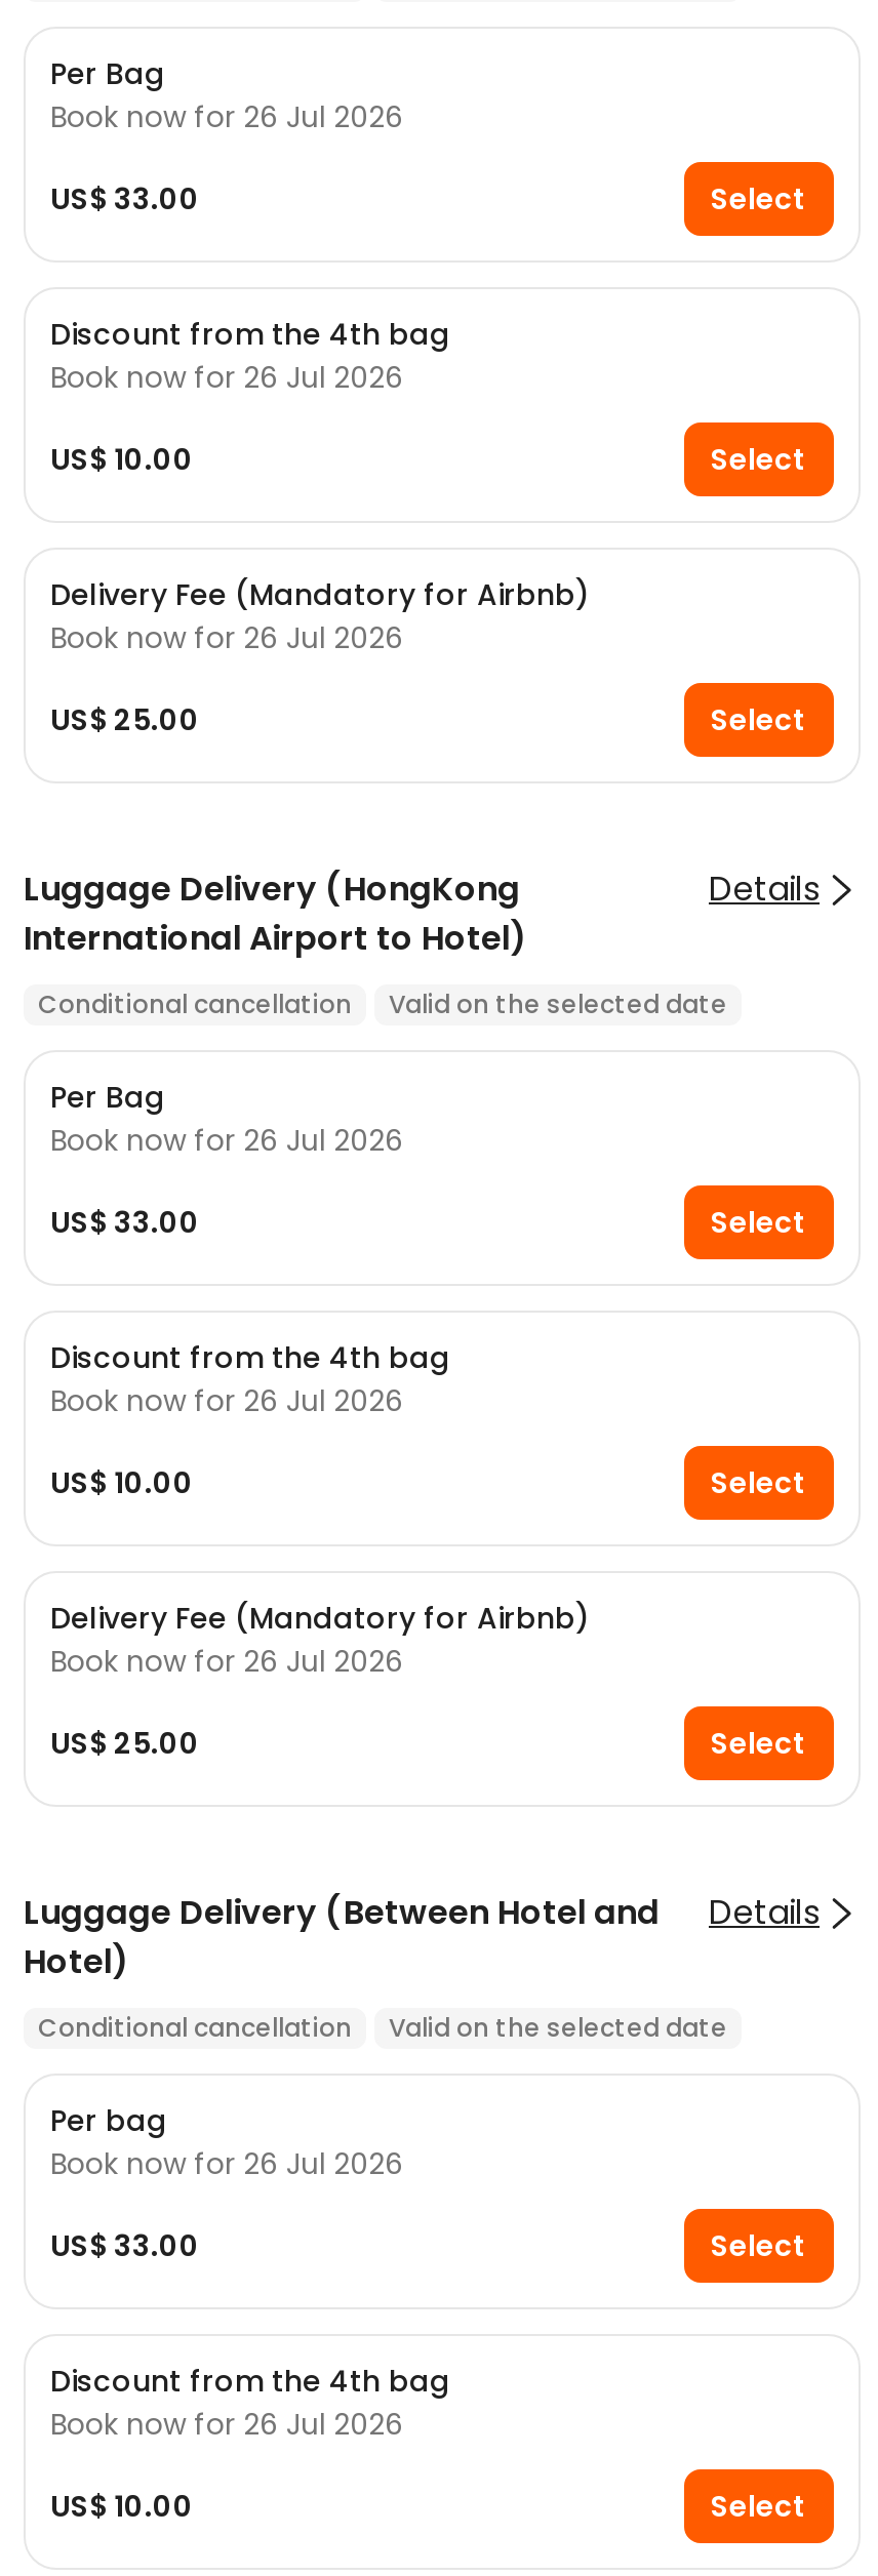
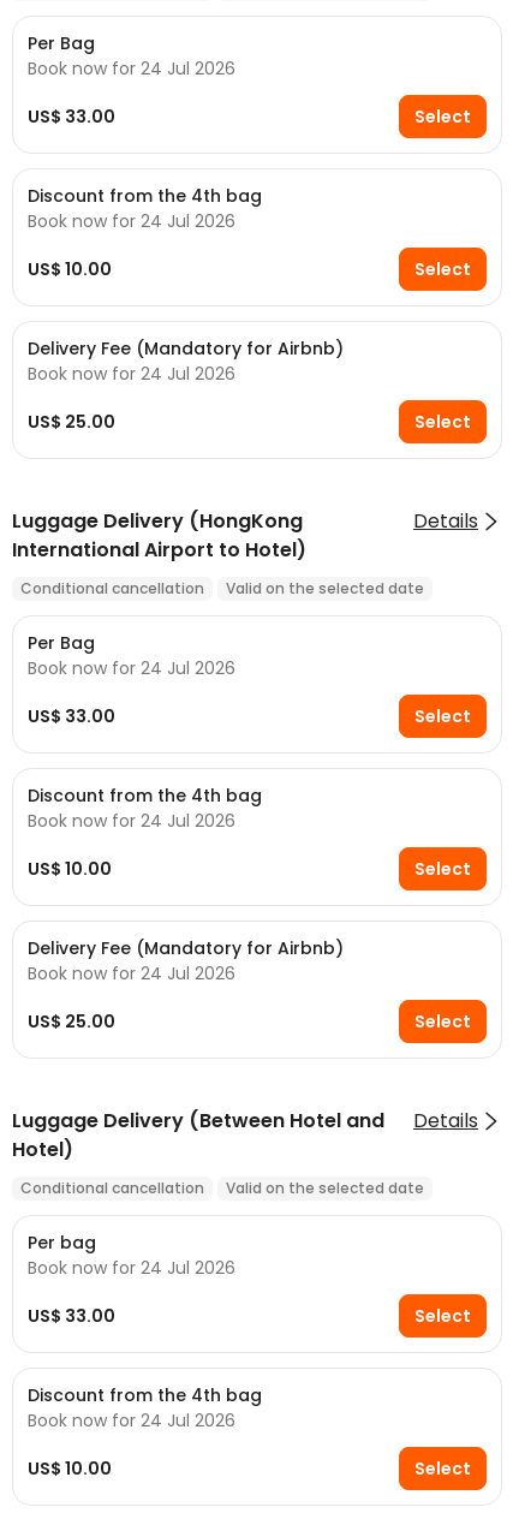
[50,96,403,137] Book now for 26 Jul 2026 -> [28,56,235,80] Book now for 24 Jul 2026
[50,357,403,398] Book now for 26 Jul 2026 -> [28,209,235,233] Book now for 24 Jul 2026
[50,617,403,658] Book now for 26 Jul 2026 -> [28,362,235,386] Book now for 24 Jul 2026
[50,1120,403,1161] Book now for 26 Jul 2026 -> [28,656,235,680] Book now for 24 Jul 2026
[50,1380,403,1421] Book now for 26 Jul 2026 -> [28,809,235,833] Book now for 24 Jul 2026
[50,1641,403,1682] Book now for 26 Jul 2026 -> [28,961,235,985] Book now for 24 Jul 2026
[50,2143,403,2184] Book now for 26 Jul 2026 -> [28,1256,235,1280] Book now for 24 Jul 2026
[50,2404,403,2445] Book now for 26 Jul 2026 -> [28,1408,235,1432] Book now for 24 Jul 2026

